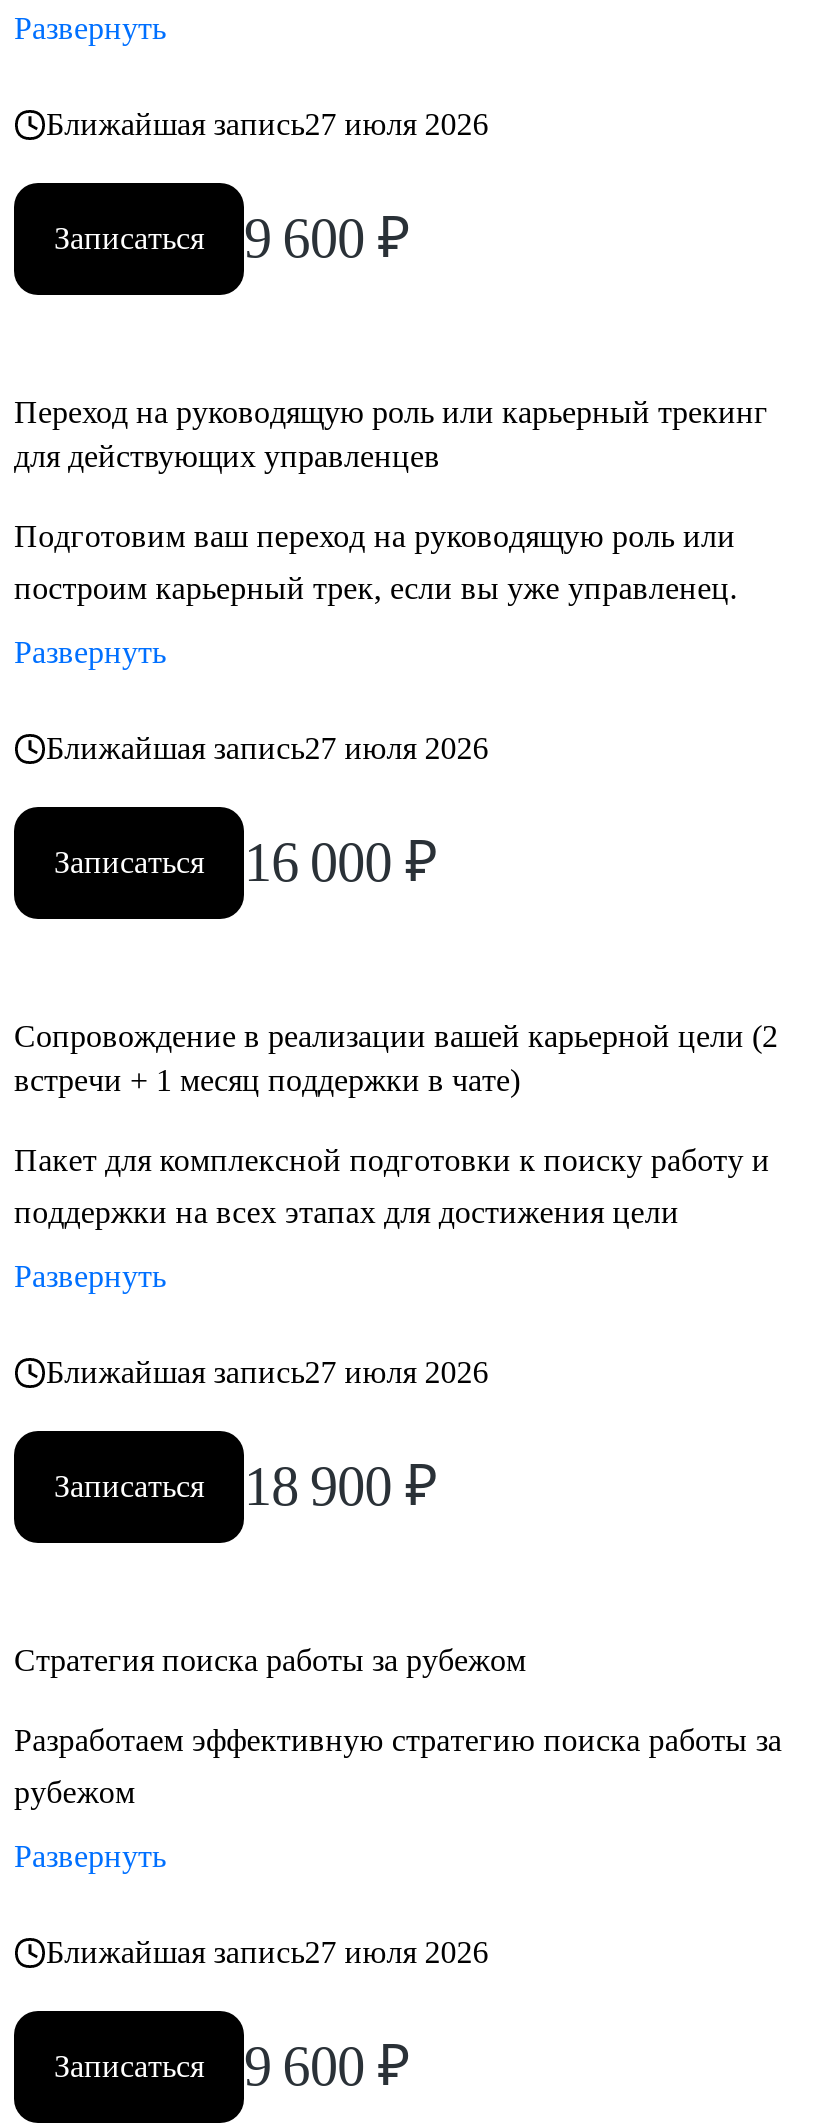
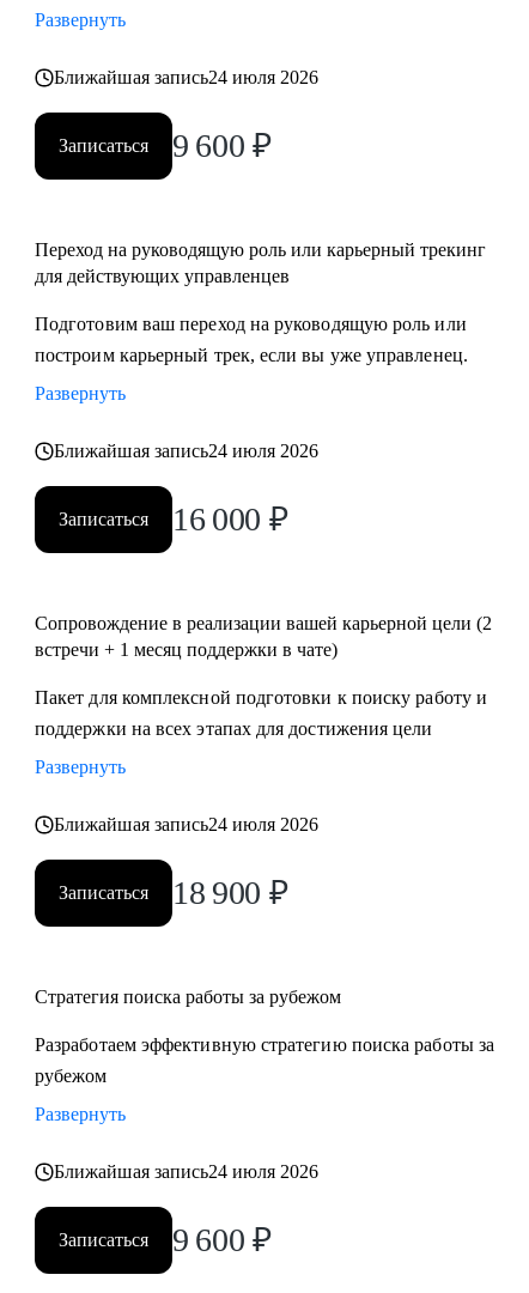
[46,107,489,141] Ближайшая запись27 июля 2026 -> [54,67,319,87] Ближайшая запись24 июля 2026
[46,731,489,765] Ближайшая запись27 июля 2026 -> [54,441,319,461] Ближайшая запись24 июля 2026
[46,1355,489,1389] Ближайшая запись27 июля 2026 -> [54,814,319,834] Ближайшая запись24 июля 2026
[46,1935,489,1969] Ближайшая запись27 июля 2026 -> [54,1161,319,1182] Ближайшая запись24 июля 2026

